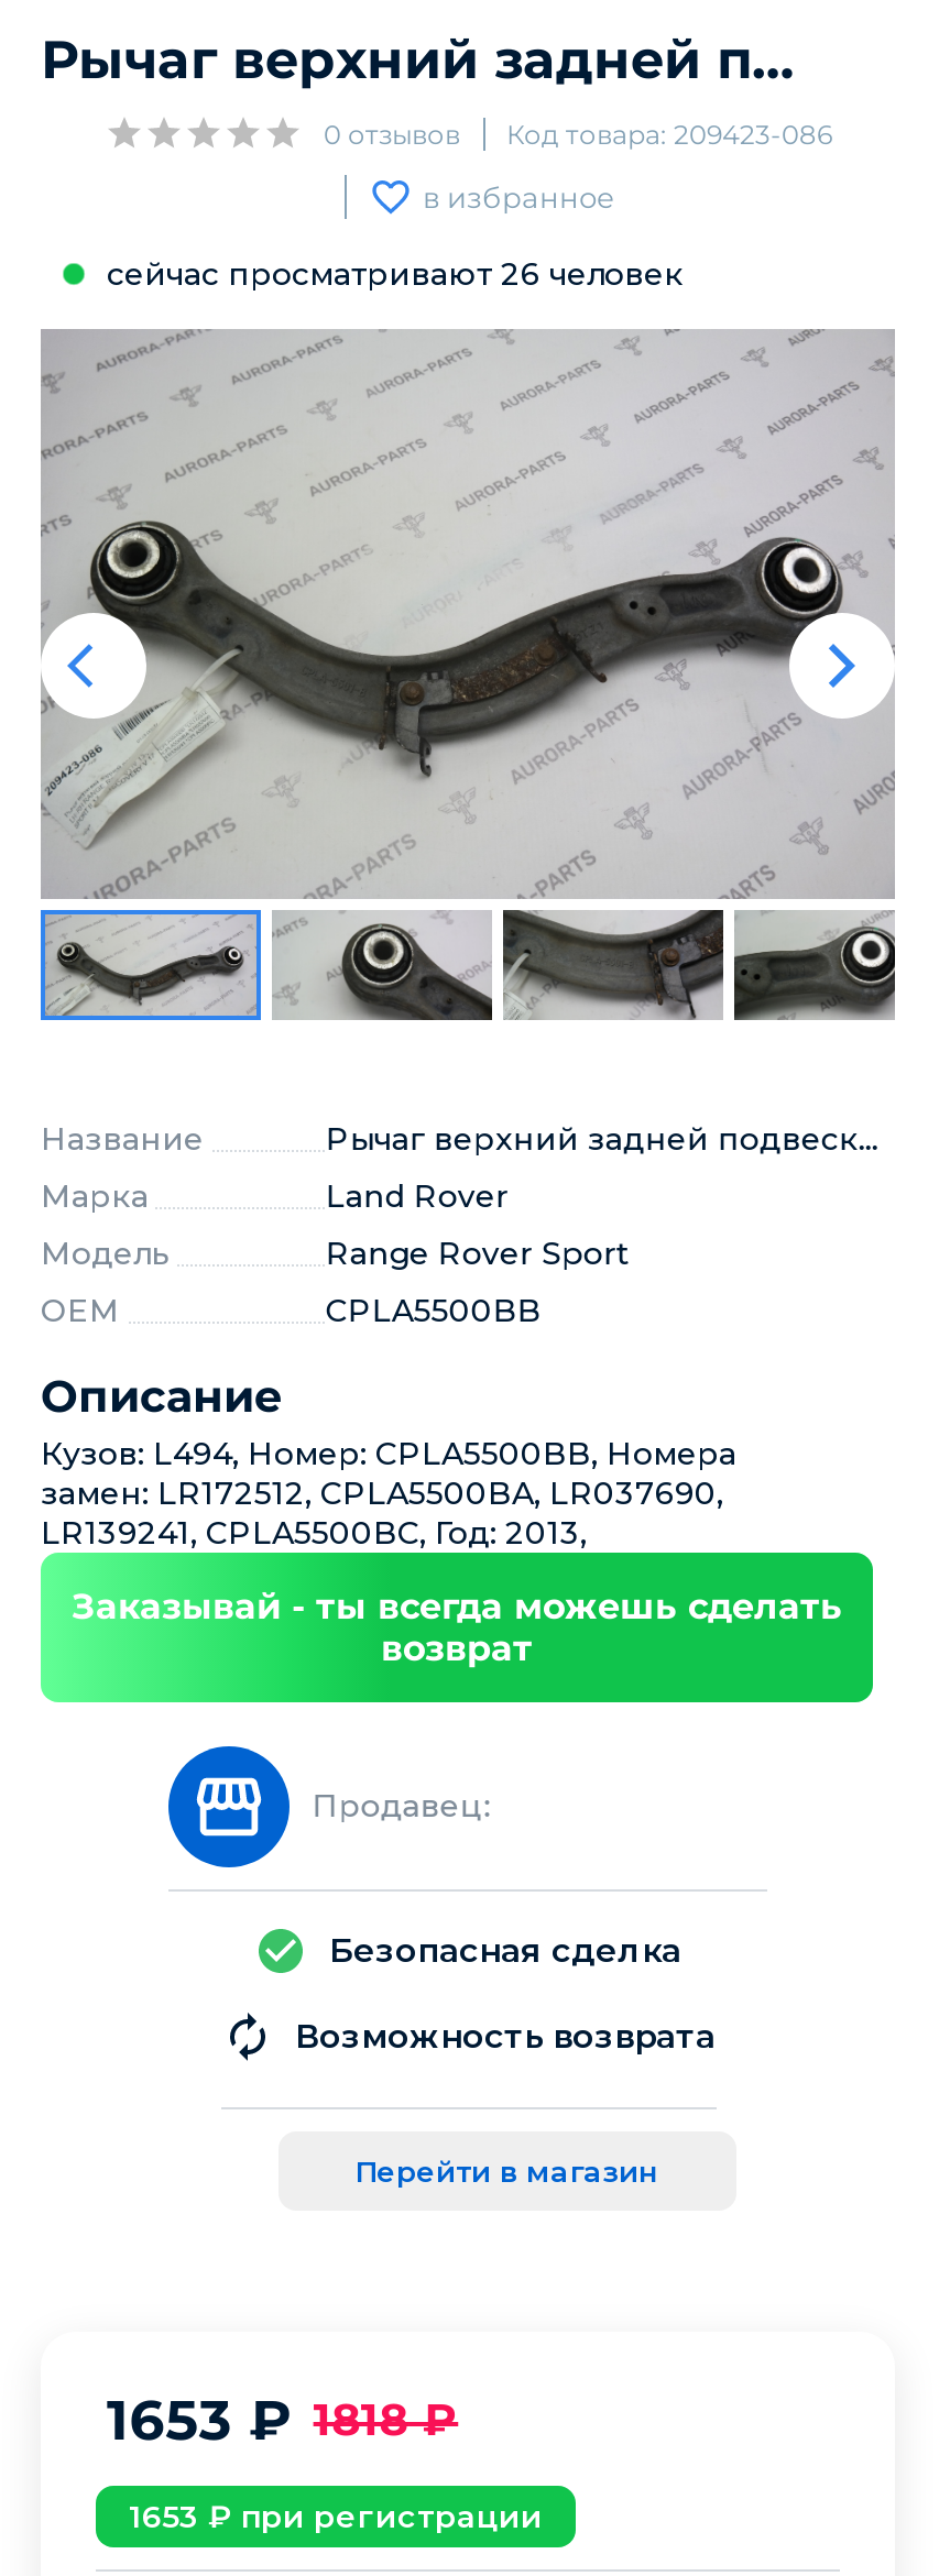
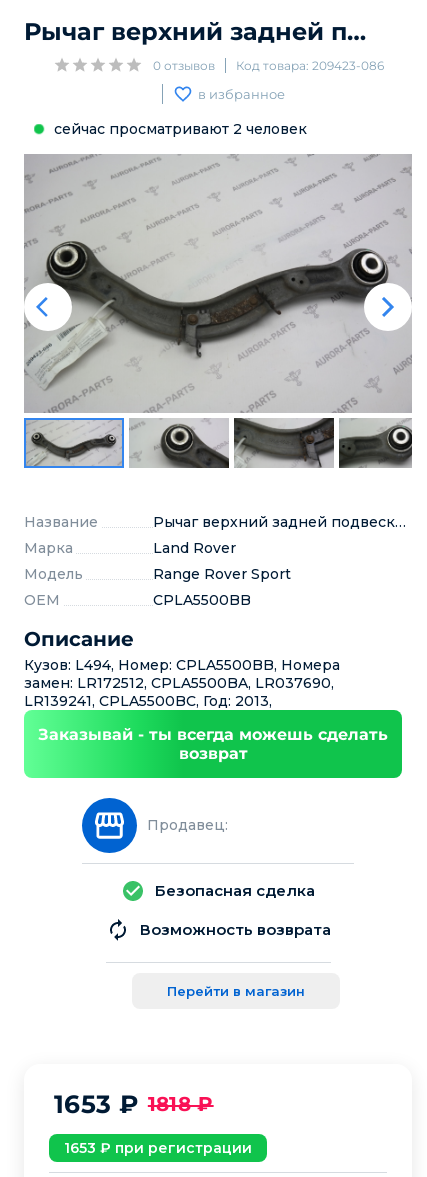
[107,254,684,294] сейчас просматривают 26 человек -> [54,120,307,138] сейчас просматривают 2 человек

